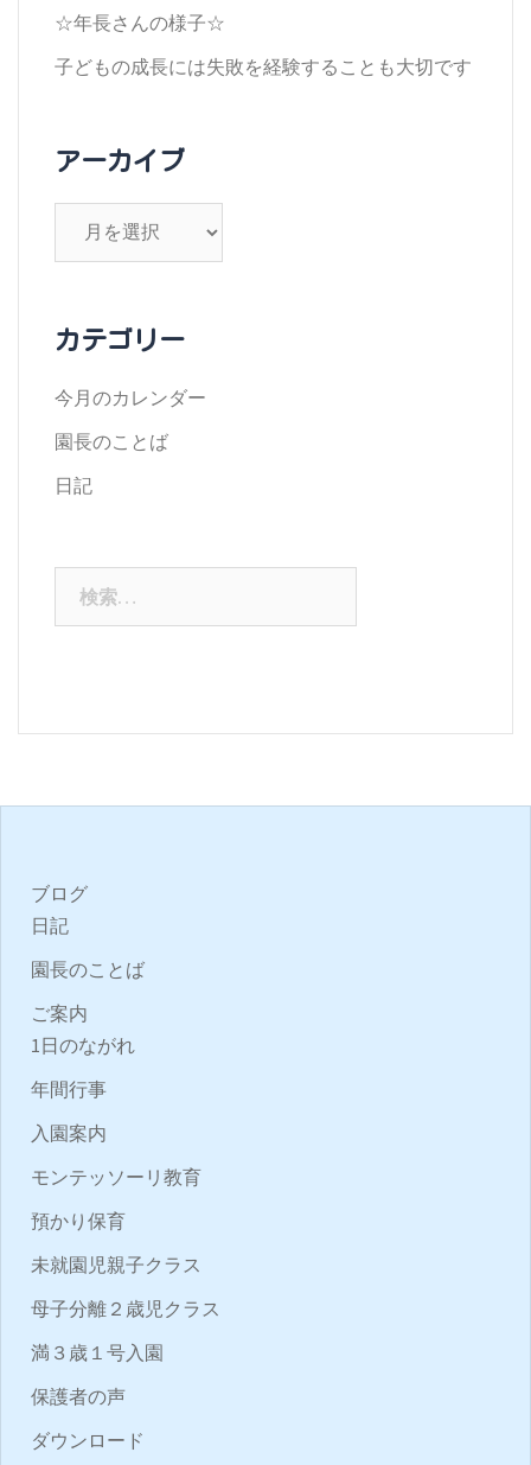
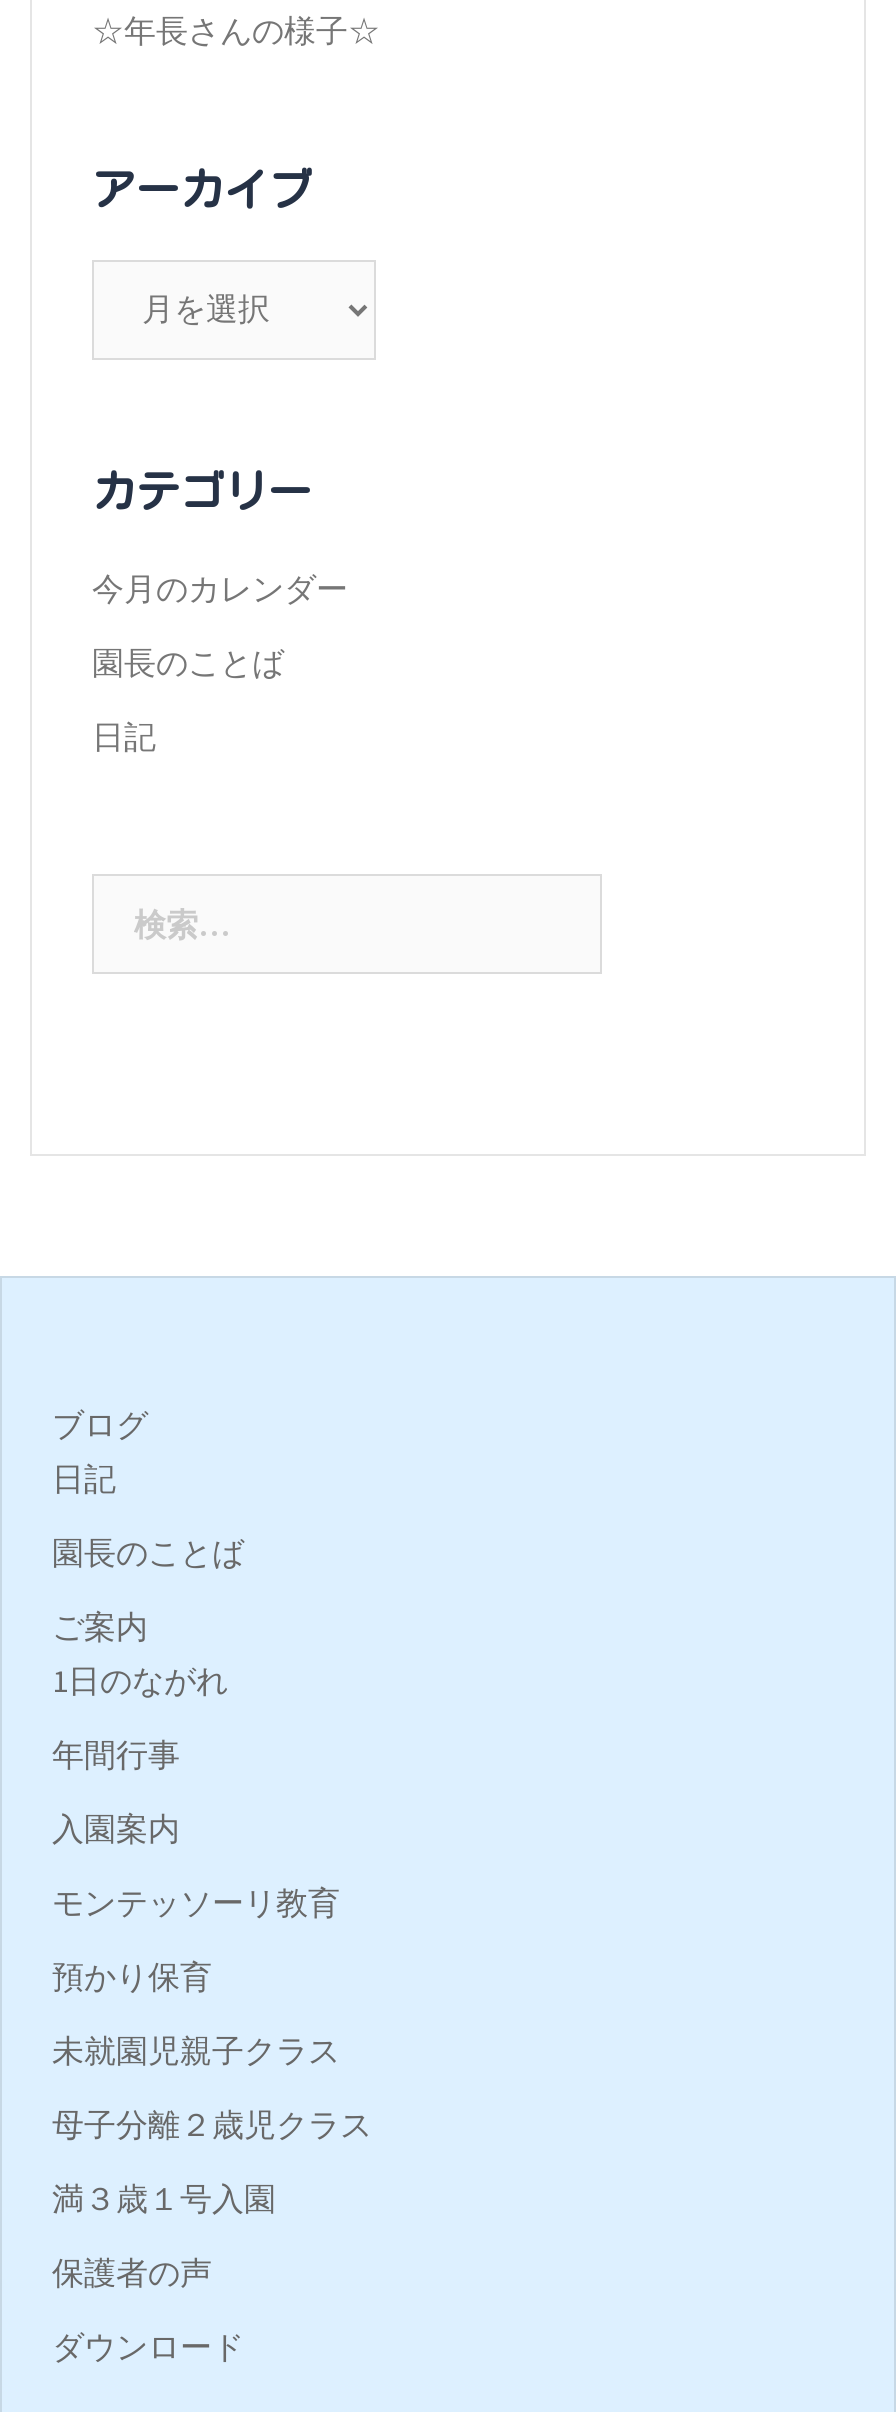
[55,55,472,79] 子どもの成長には失敗を経験することも大切です -> none

